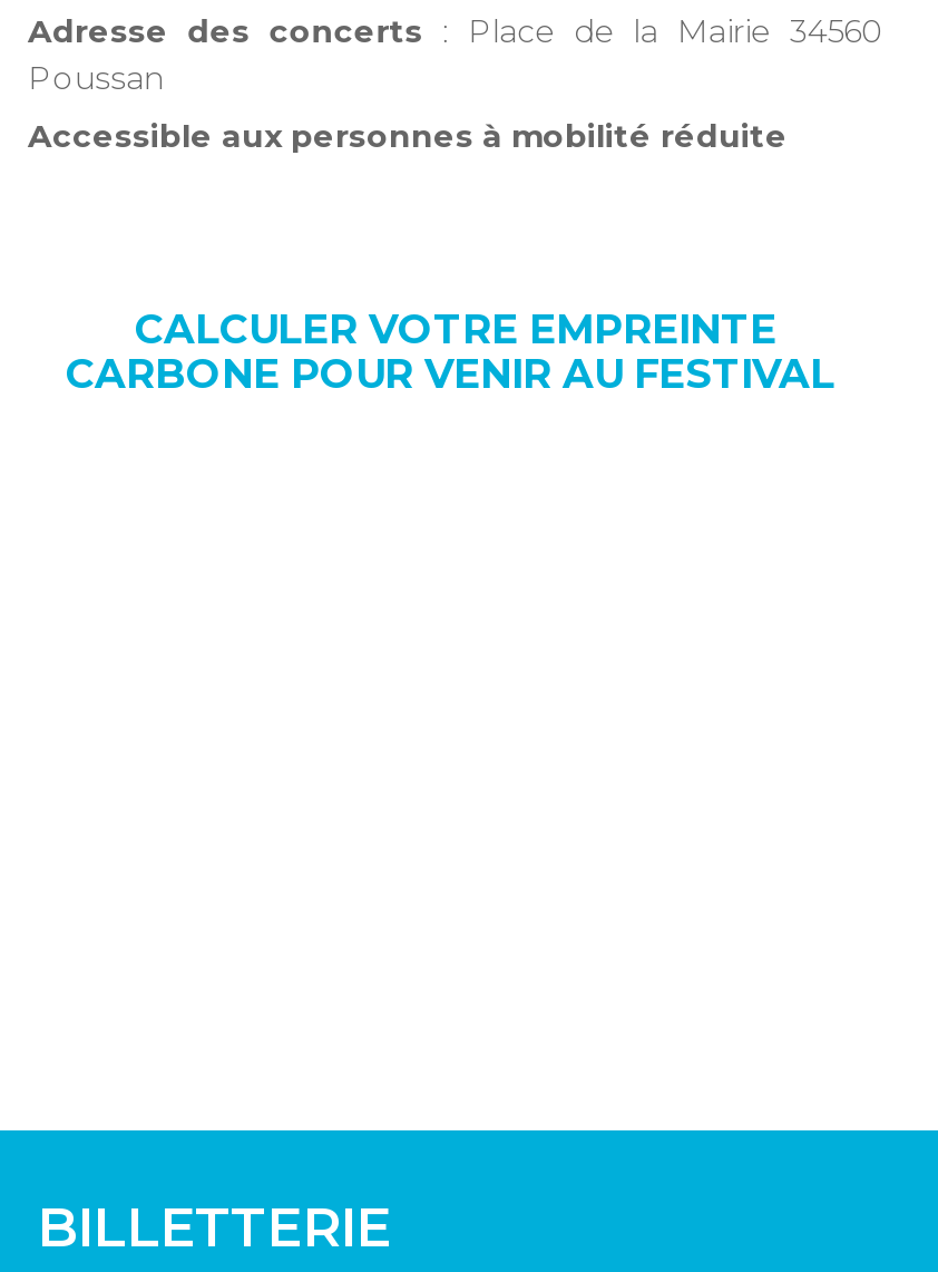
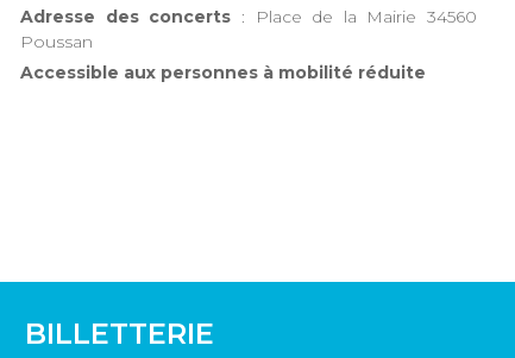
[66,305,846,398] CALCULER VOTRE EMPREINTE | CARBONE POUR VENIR AU FESTIVAL -> none

